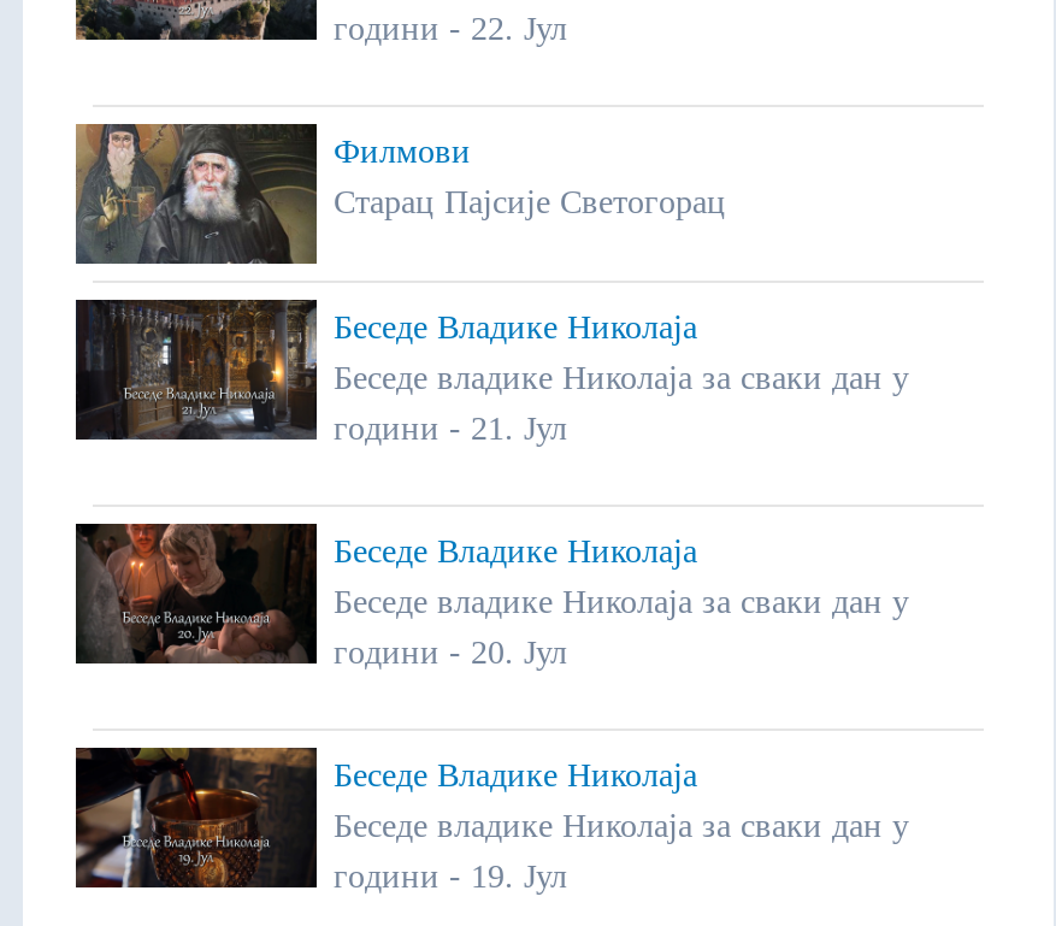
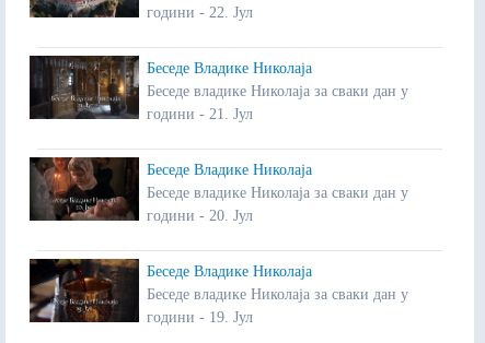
[73,123,726,265] [image] | Филмови | Старац Пајсије Светогорац -> none

